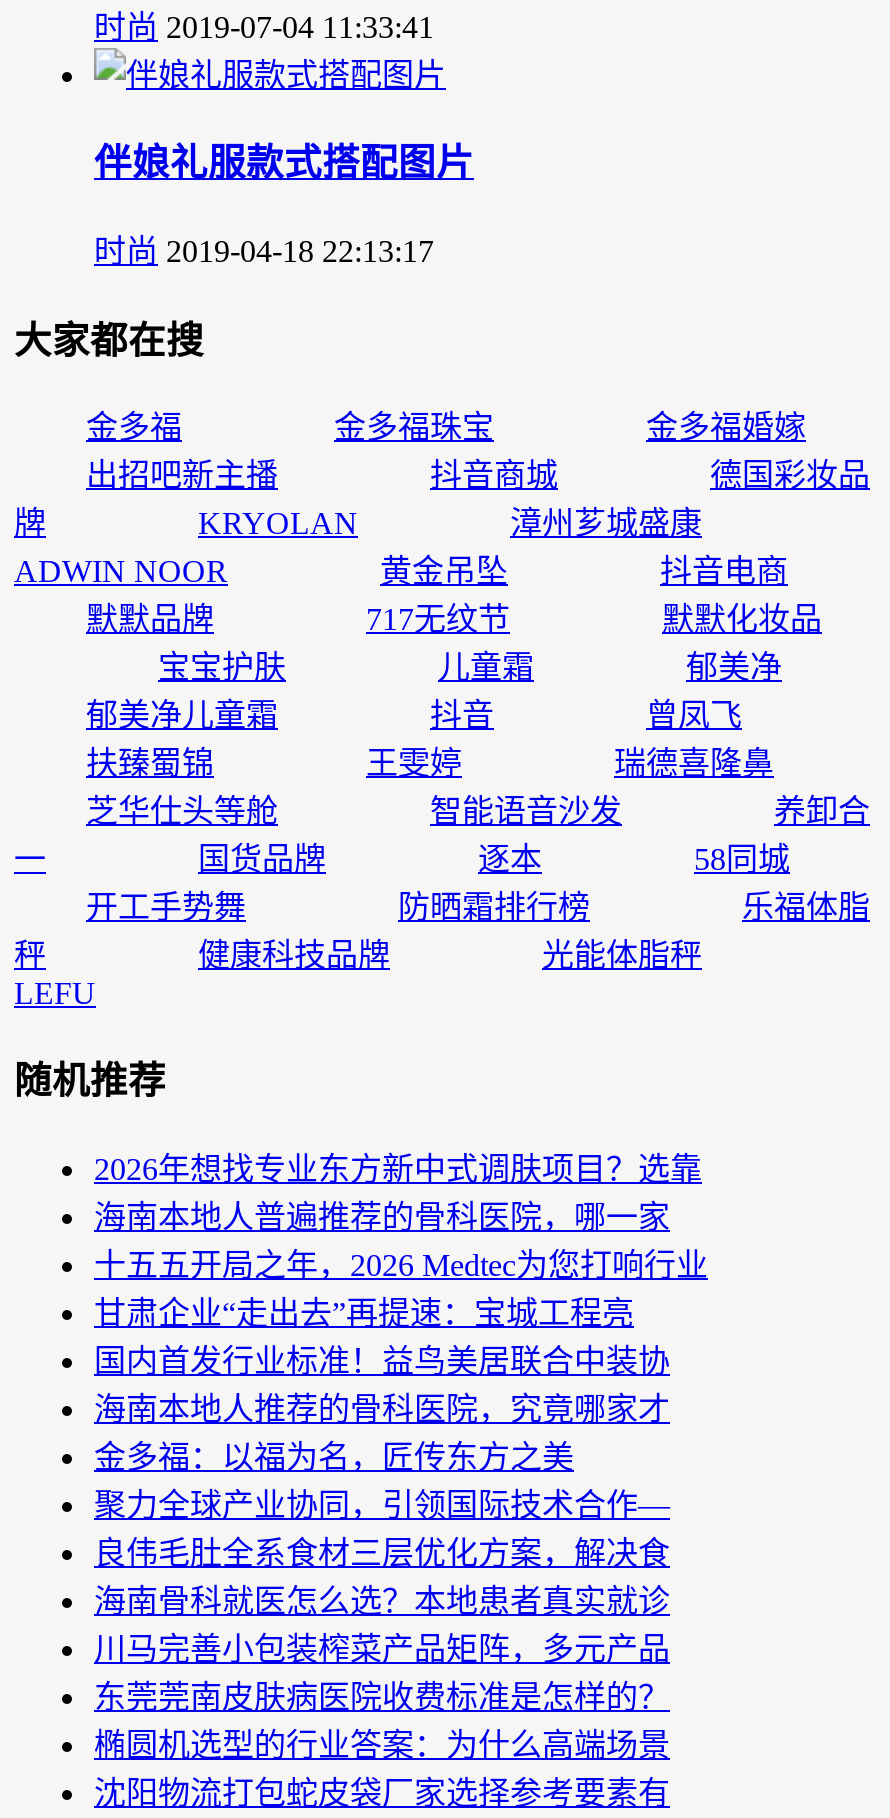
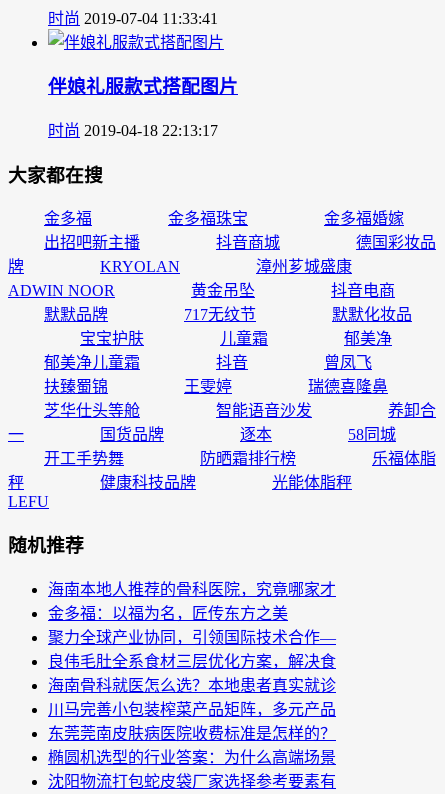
[94,1152,708,1378] 2026年想找专业东方新中式调肤项目？选靠 | 海南本地人普遍推荐的骨科医院，哪一家 | 十五五开局之年，2026 Medtec为您打响行业 | 甘肃企业“走出去”再提速：宝城工程亮 | 国内首发行业标准！益鸟美居联合中装协 -> none

